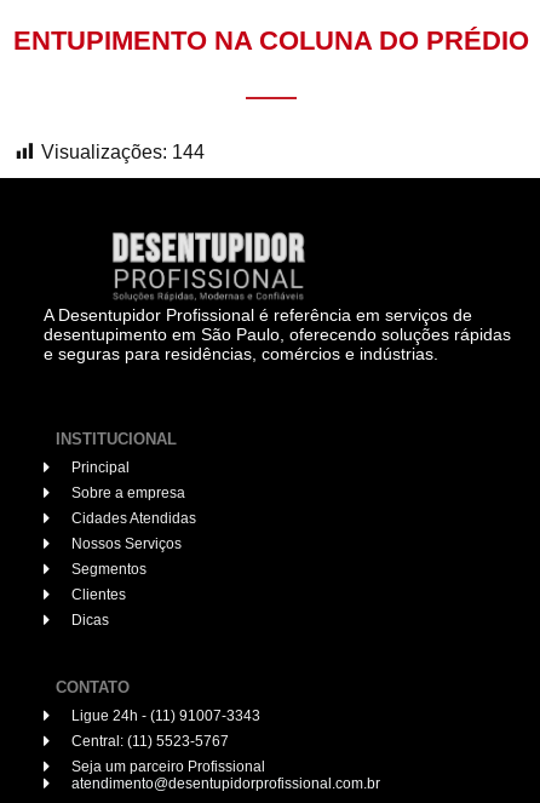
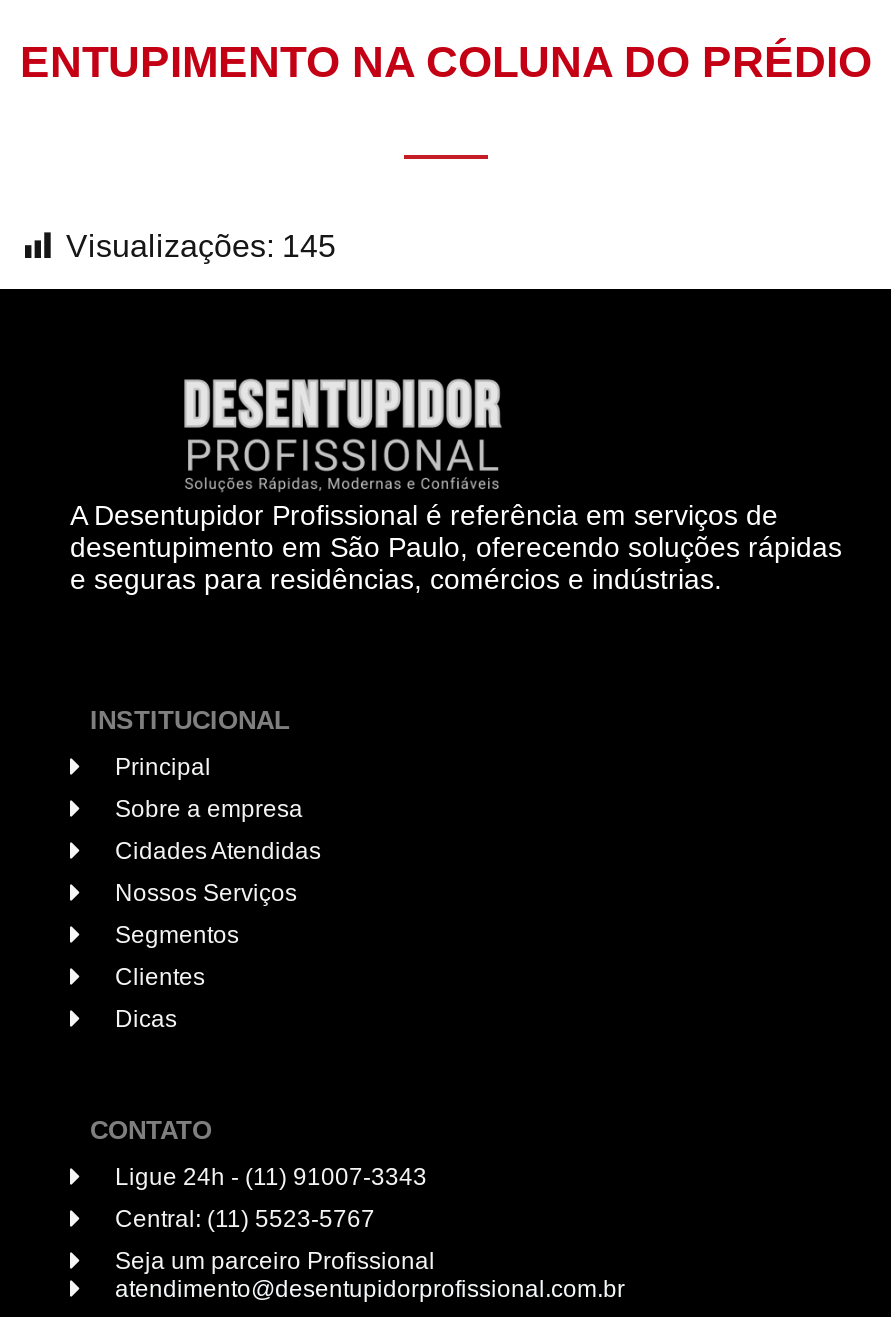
[41,142,205,163] Visualizações: 144 -> [66,230,336,264] Visualizações: 145

